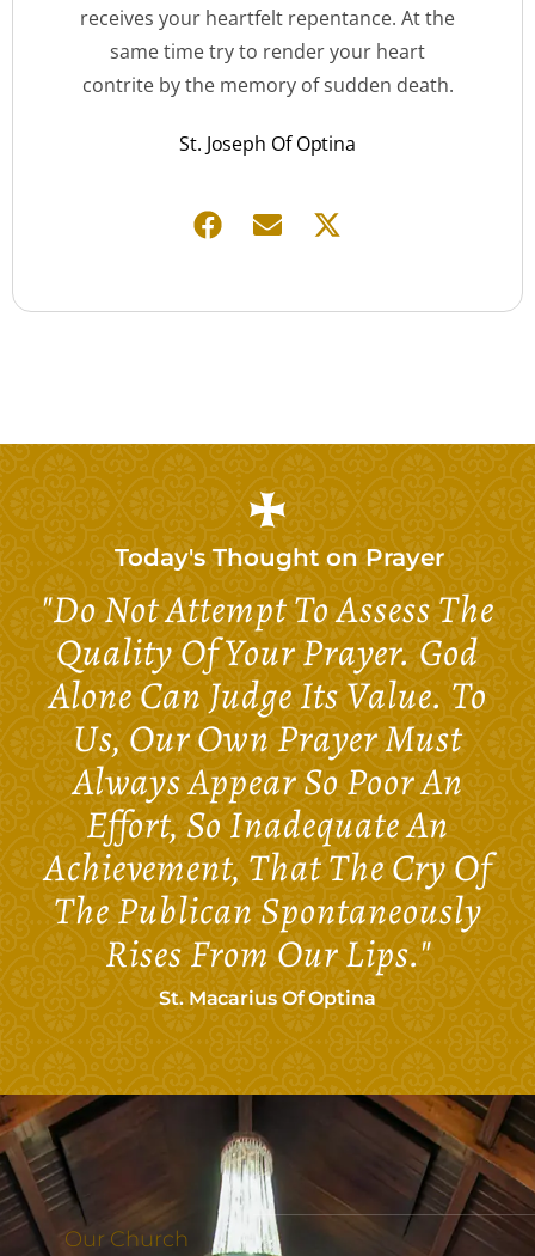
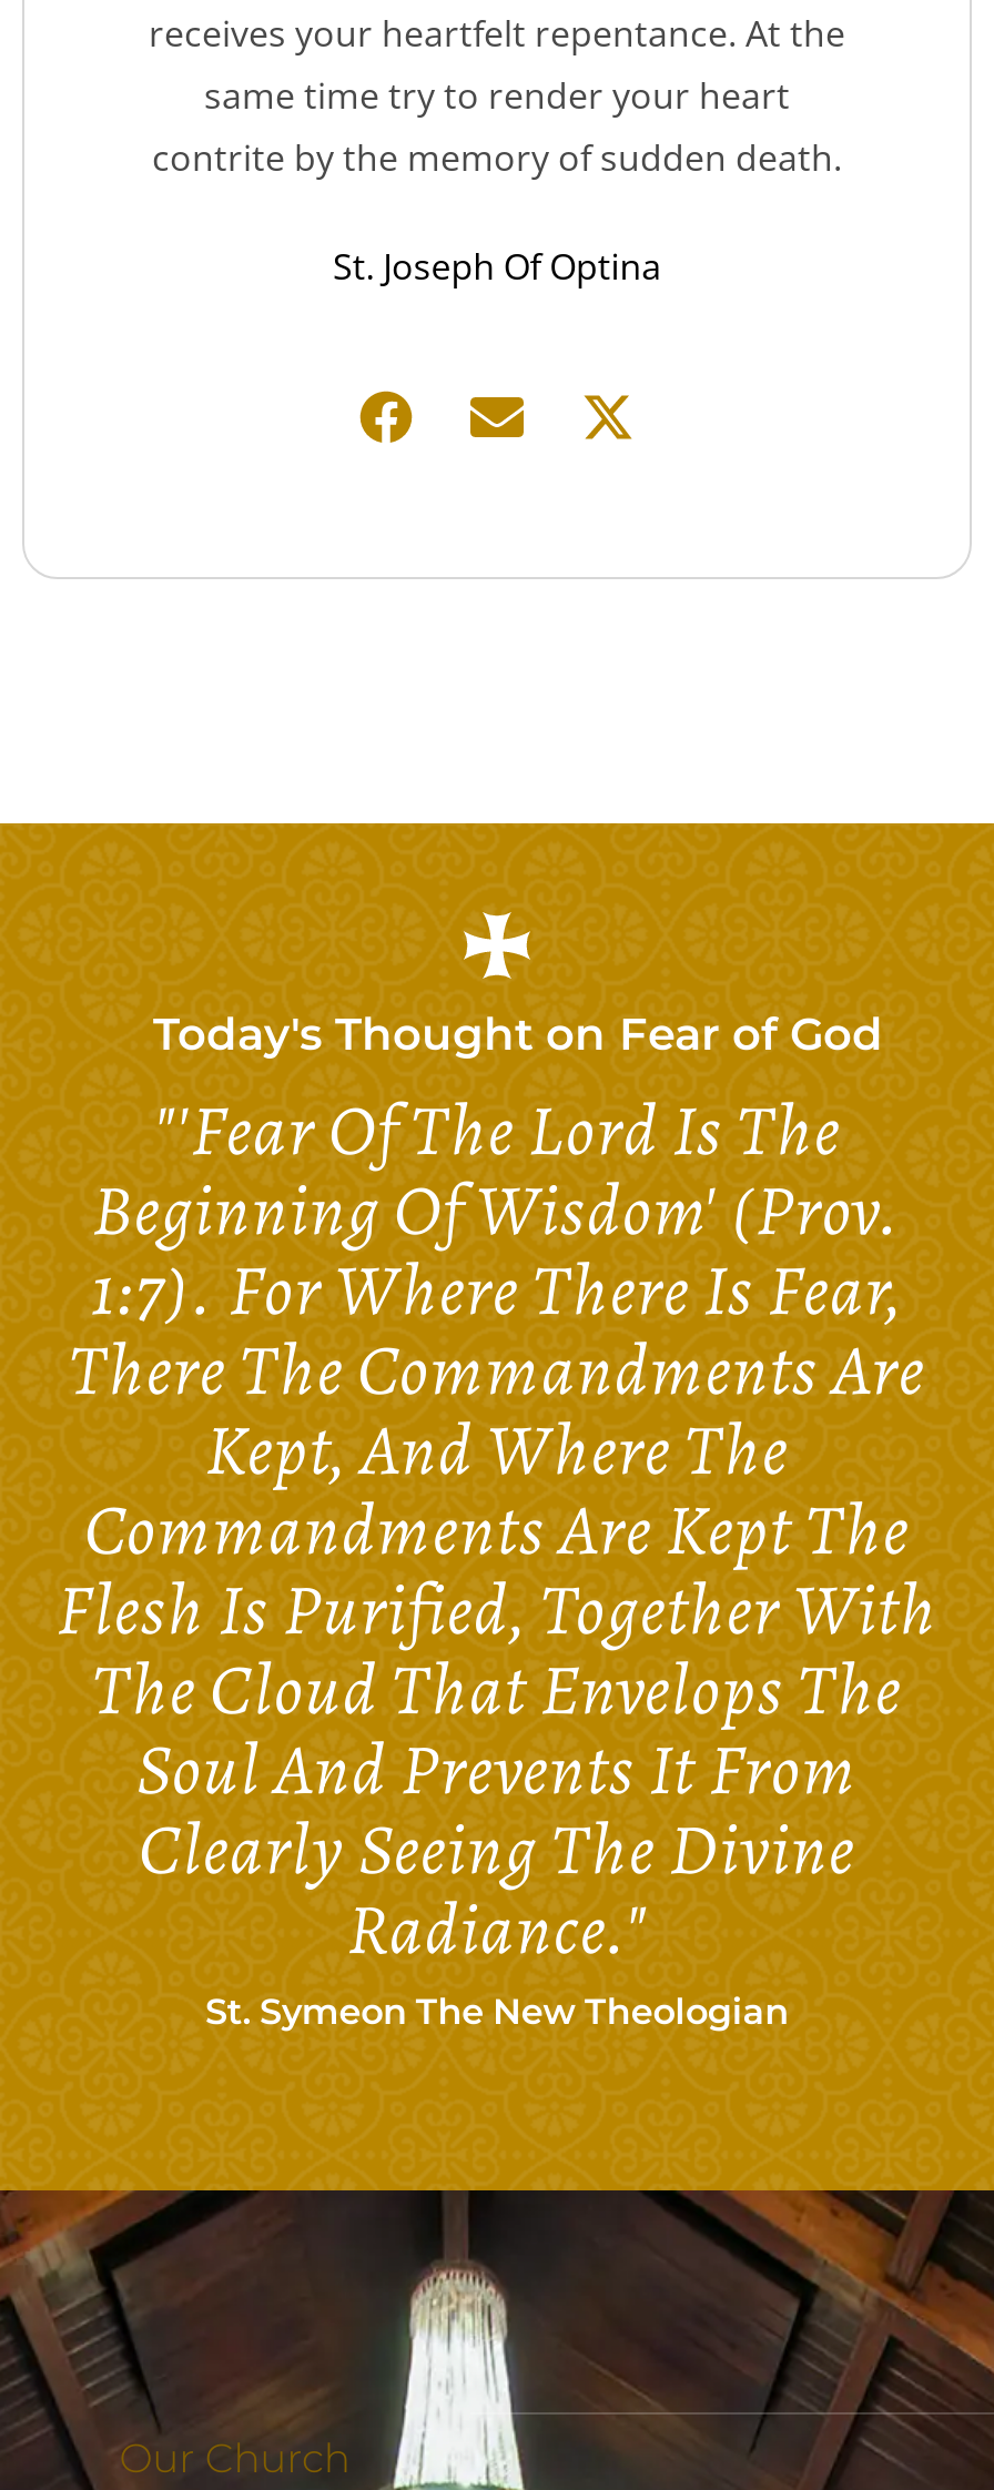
[41,543,494,1010] Today's Thought on Prayer | "Do Not Attempt To Assess The | Quality Of Your Prayer. God | Alone Can Judge Its Value. To | Us, Our Own Prayer Must | Always Appear So Poor An | Effort, So Inadequate An | Achievement, That The Cry Of | The Publican Spontaneously | Rises From Our Lips." | St. Macarius Of Optina -> [57,1008,937,2033] Today's Thought on Fear of God | "'Fear Of The Lord Is The | Beginning Of Wisdom' (Prov. | 1:7). For Where There Is Fear, | There The Commandments Are | Kept, And Where The | Commandments Are Kept The | Flesh Is Purified, Together With | The Cloud That Envelops The | Soul And Prevents It From | Clearly Seeing The Divine | Radiance." | St. Symeon The New Theologian

